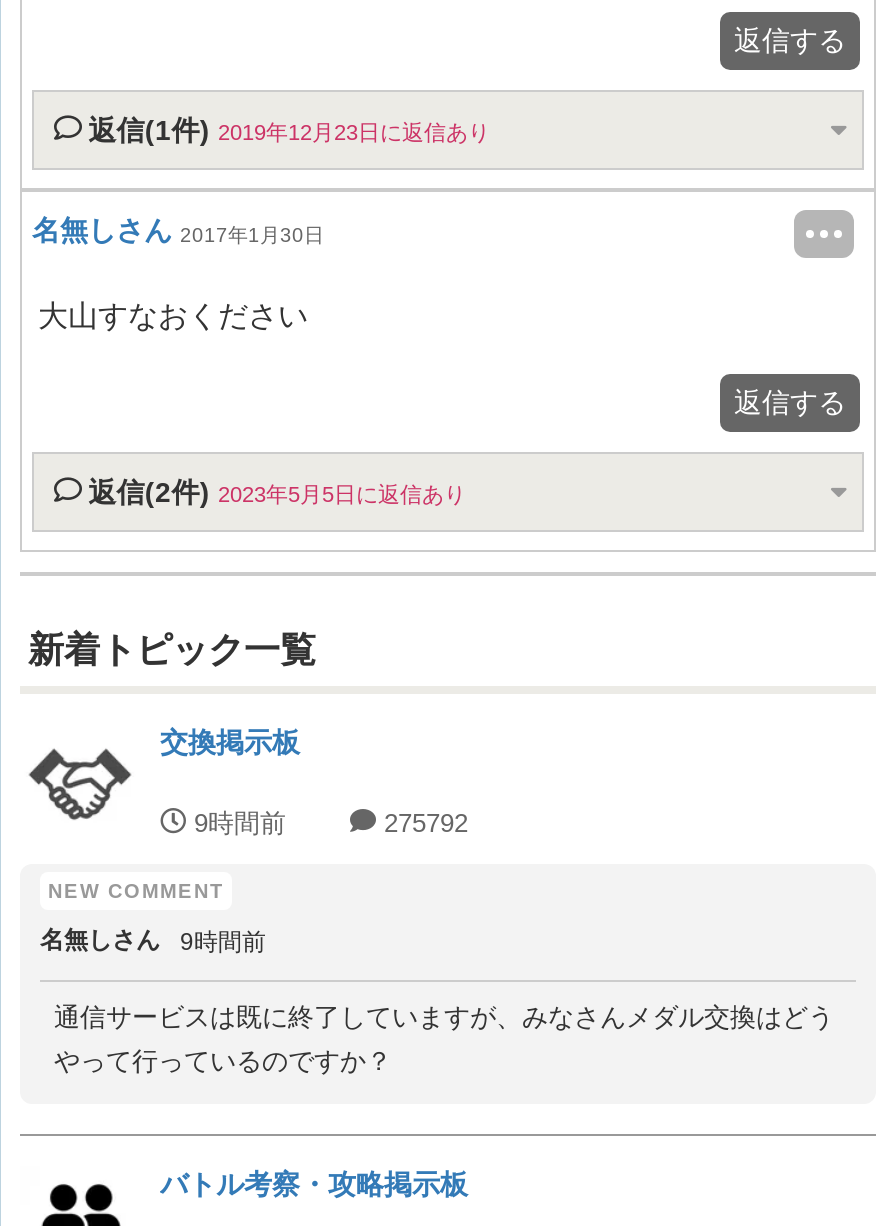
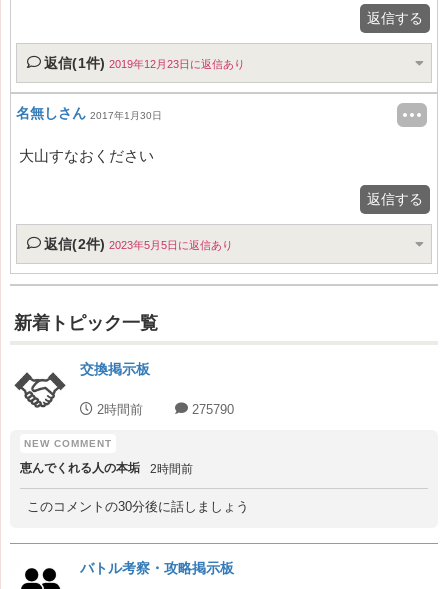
[186,809,468,839] 9時間前 | 275792 -> [93,402,234,417] 2時間前 | 275790
[40,927,834,1077] 名無しさん | 9時間前 | 通信サービスは既に終了していますが、みなさんメダル交換はどう | やって行っているのですか？ -> [20,461,249,514] 恵んでくれる人の本垢 | 2時間前 | このコメントの30分後に話しましょう

